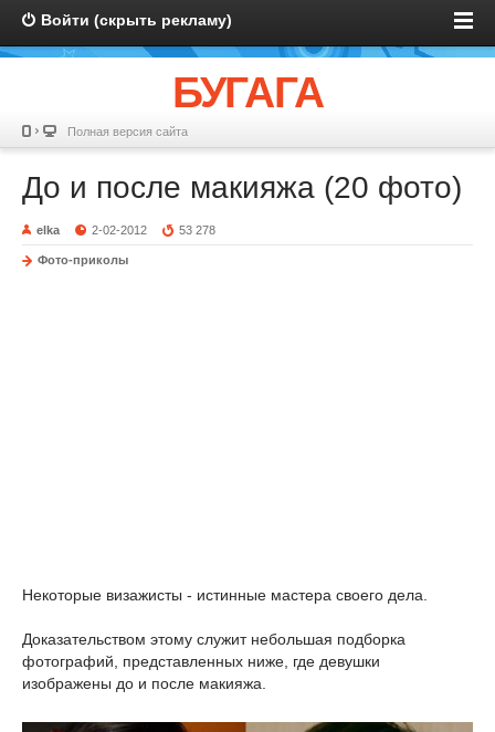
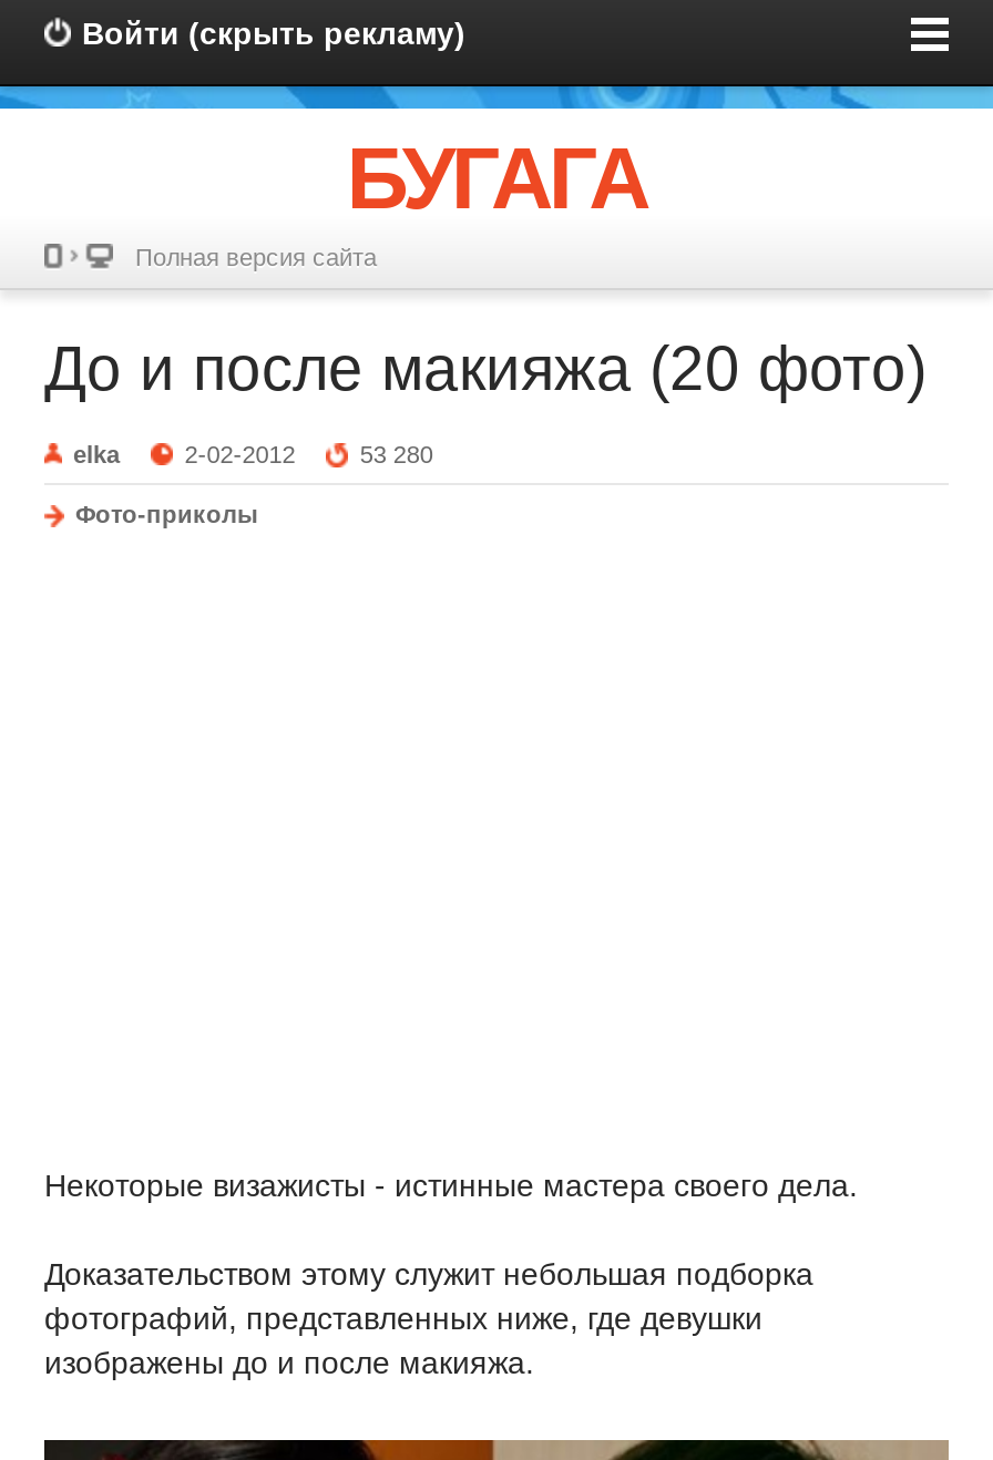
[179,223,216,237] 53 278 -> [360,441,433,467] 53 280

